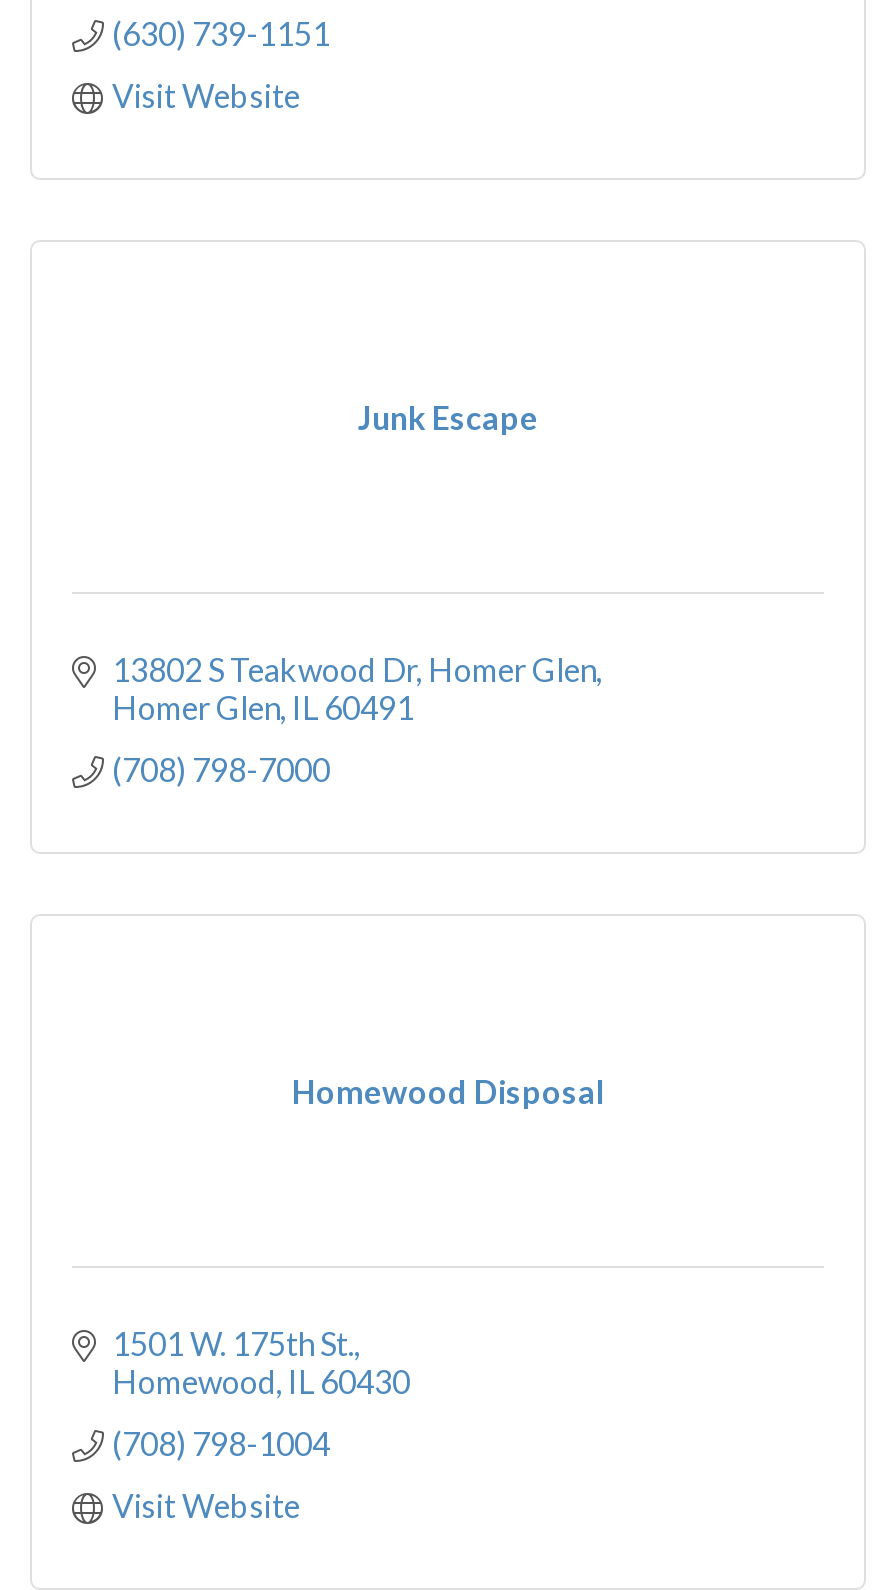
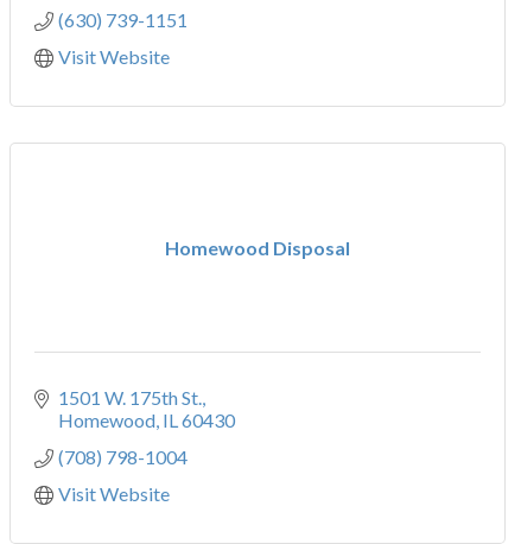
[358,398,538,436] Junk Escape -> none
[112,650,596,788] 13802 S Teakwood Dr Homer Glen | Homer Glen IL 60491 | (708) 798-7000 -> none

